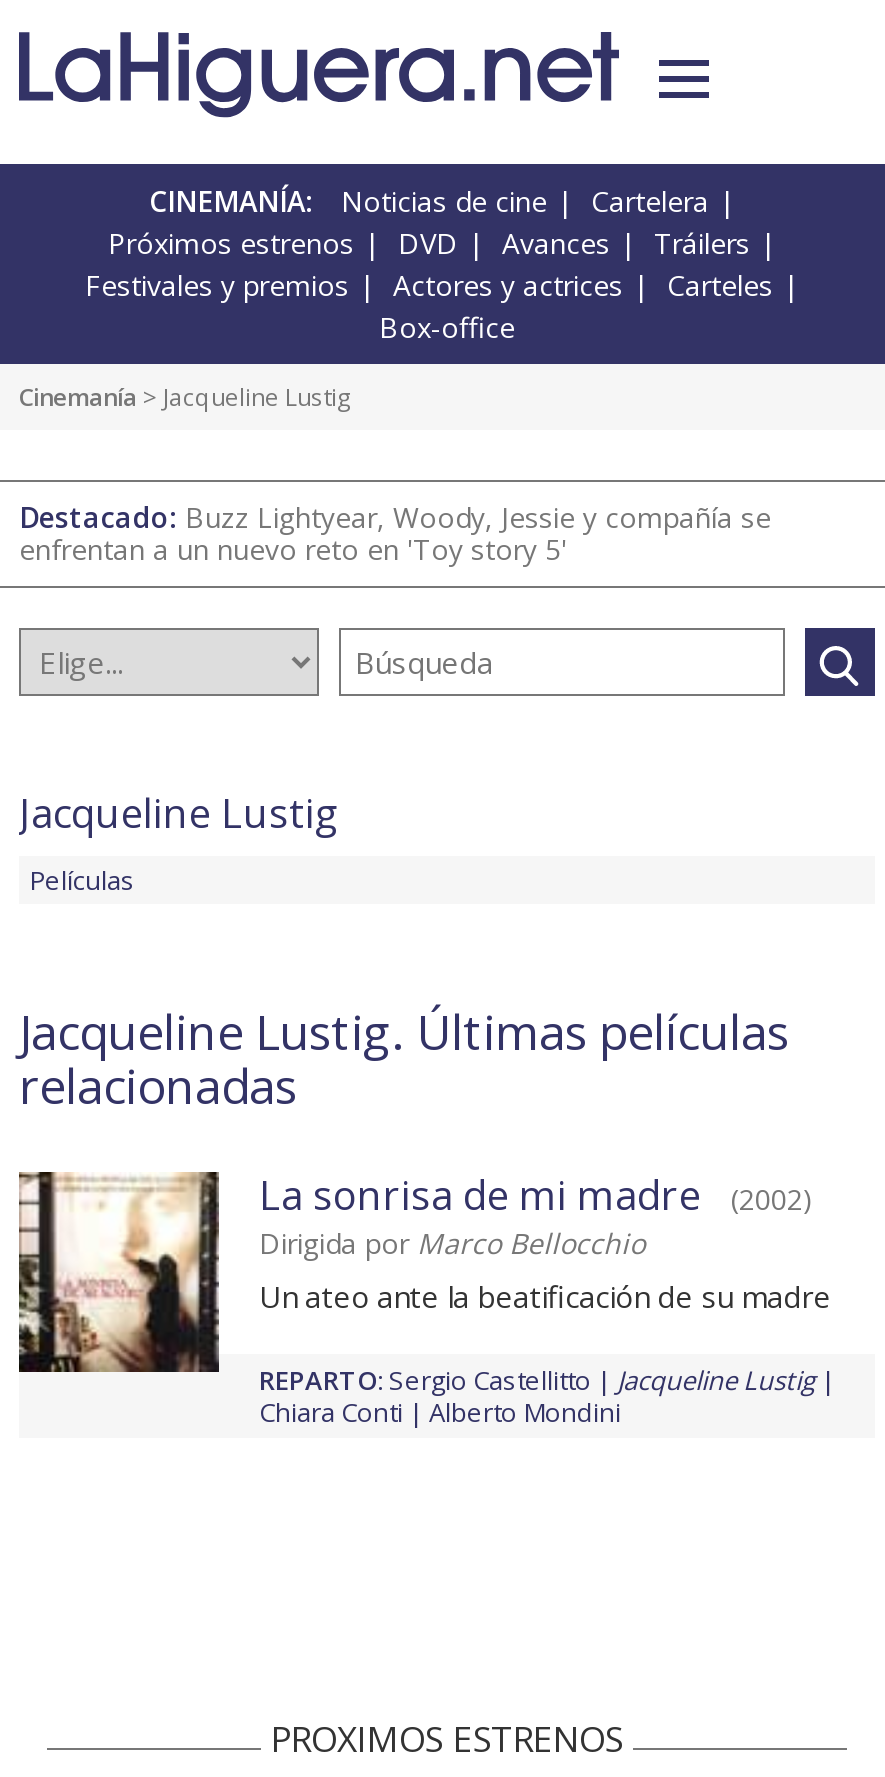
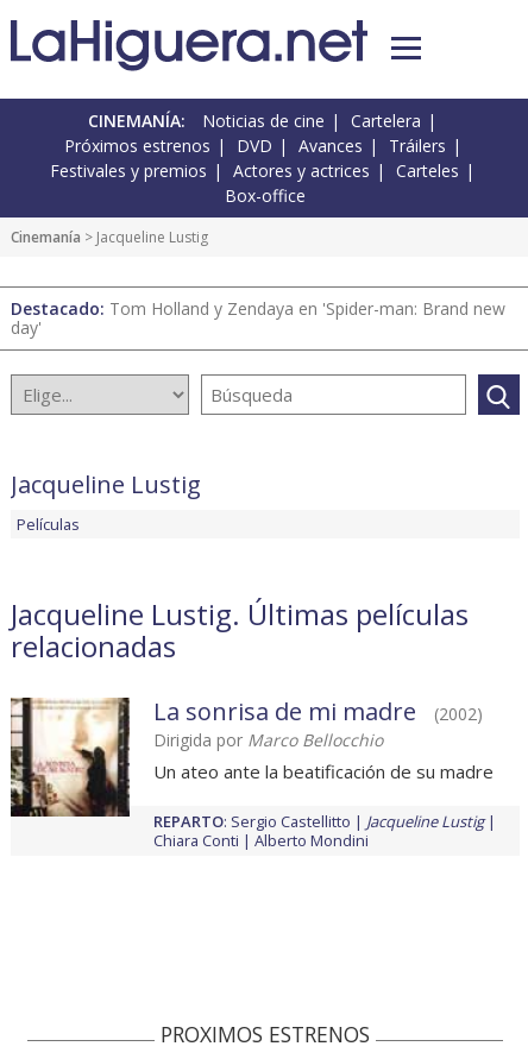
[19,498,771,568] Destacado: Buzz Lightyear, Woody, Jessie y compañía se | enfrentan a un nuevo reto en 'Toy story 5' -> [11,297,505,339] Destacado: Tom Holland y Zendaya en 'Spider-man: Brand new | day'

